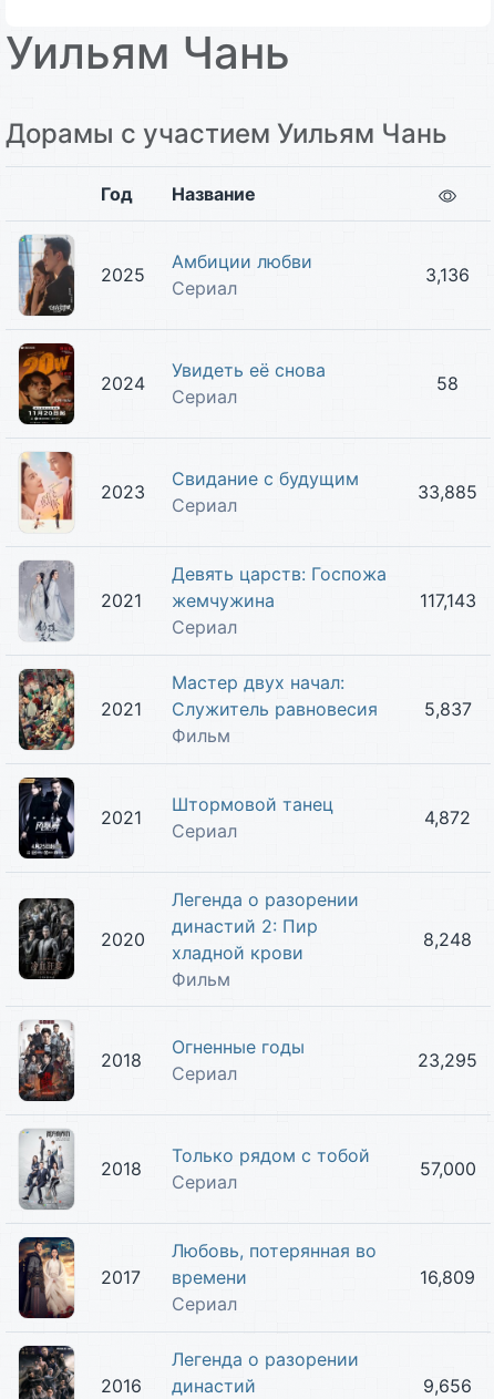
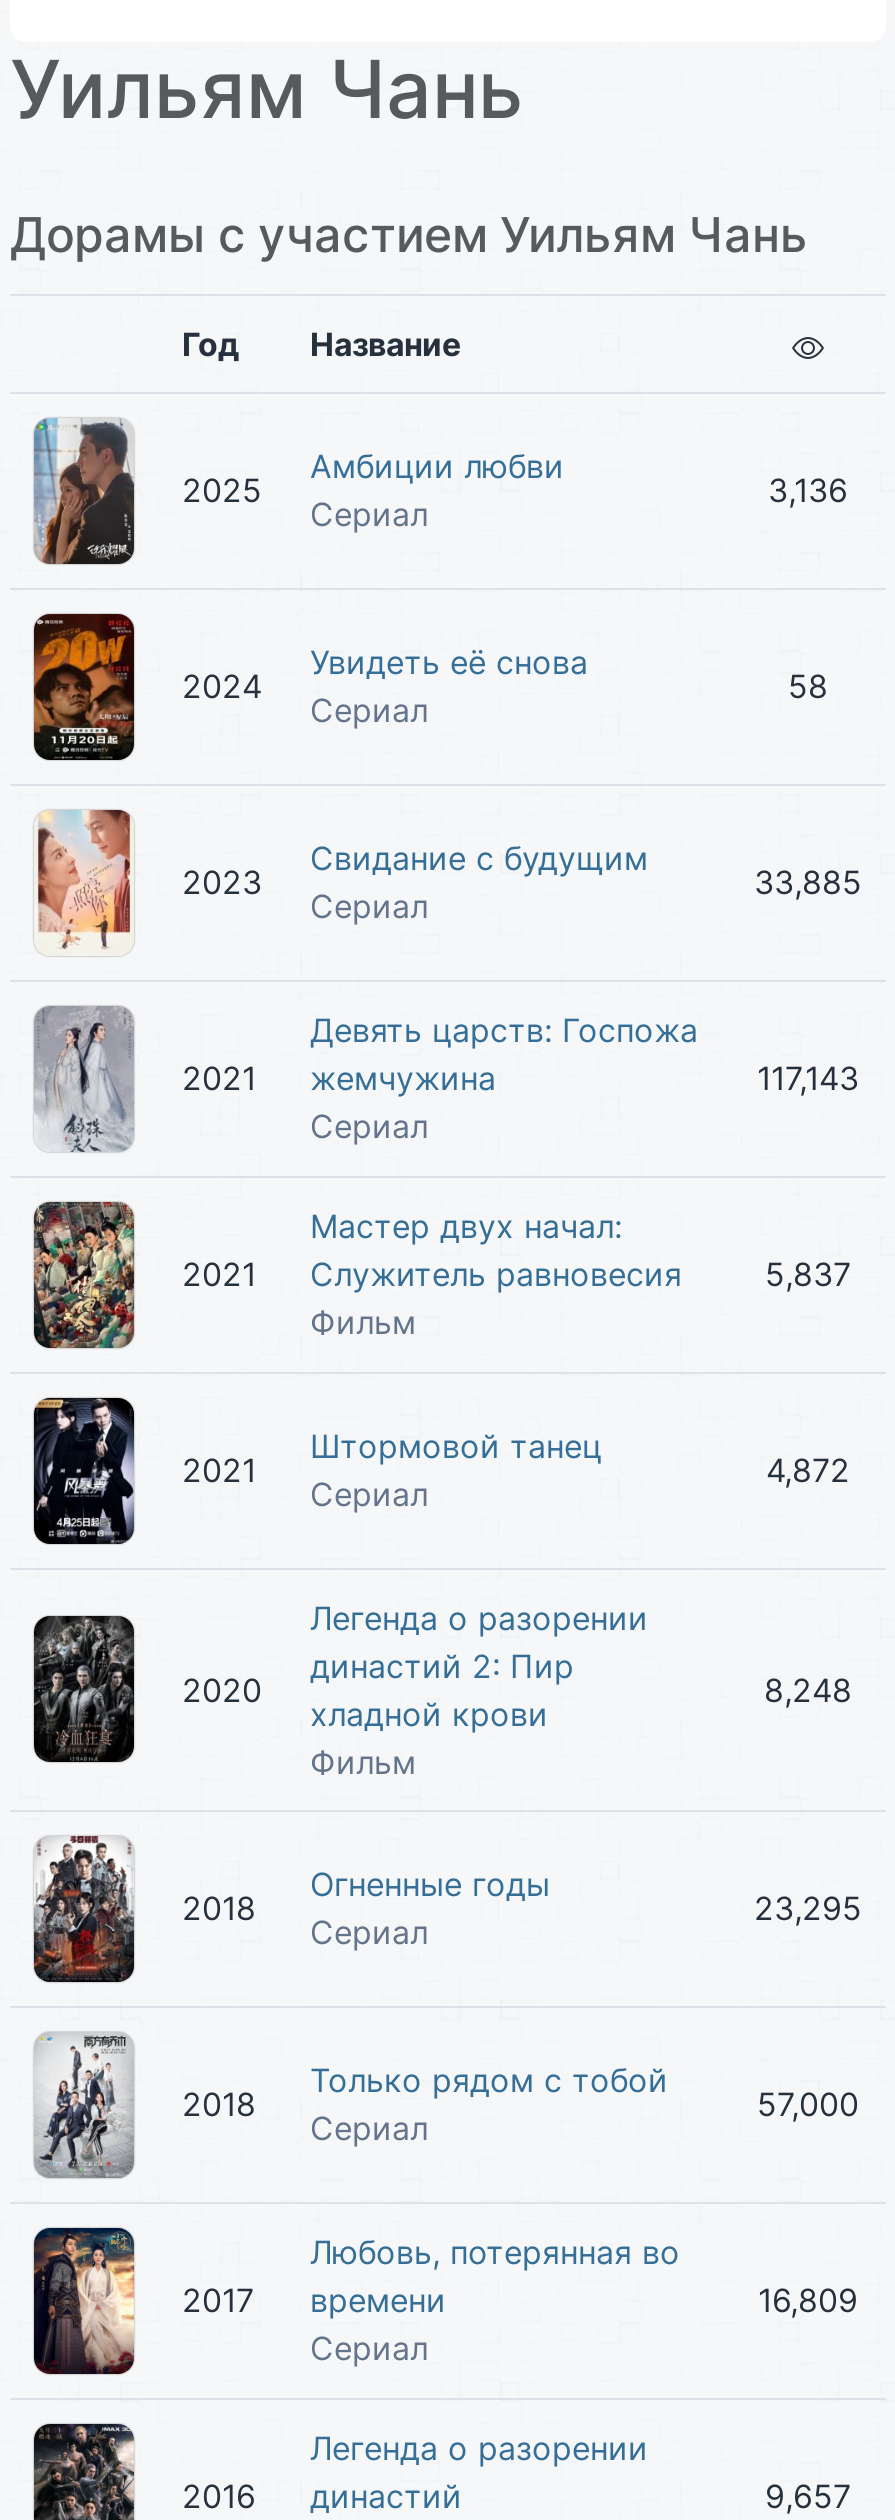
[423,1375,472,1397] 9,656 -> [765,2476,851,2516] 9,657

